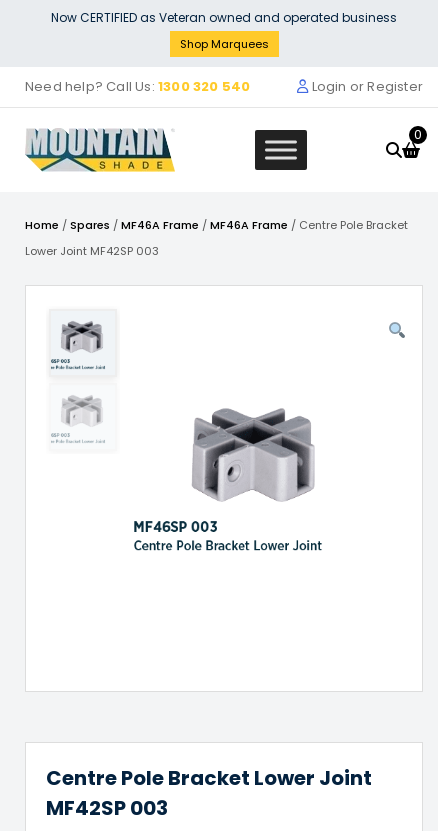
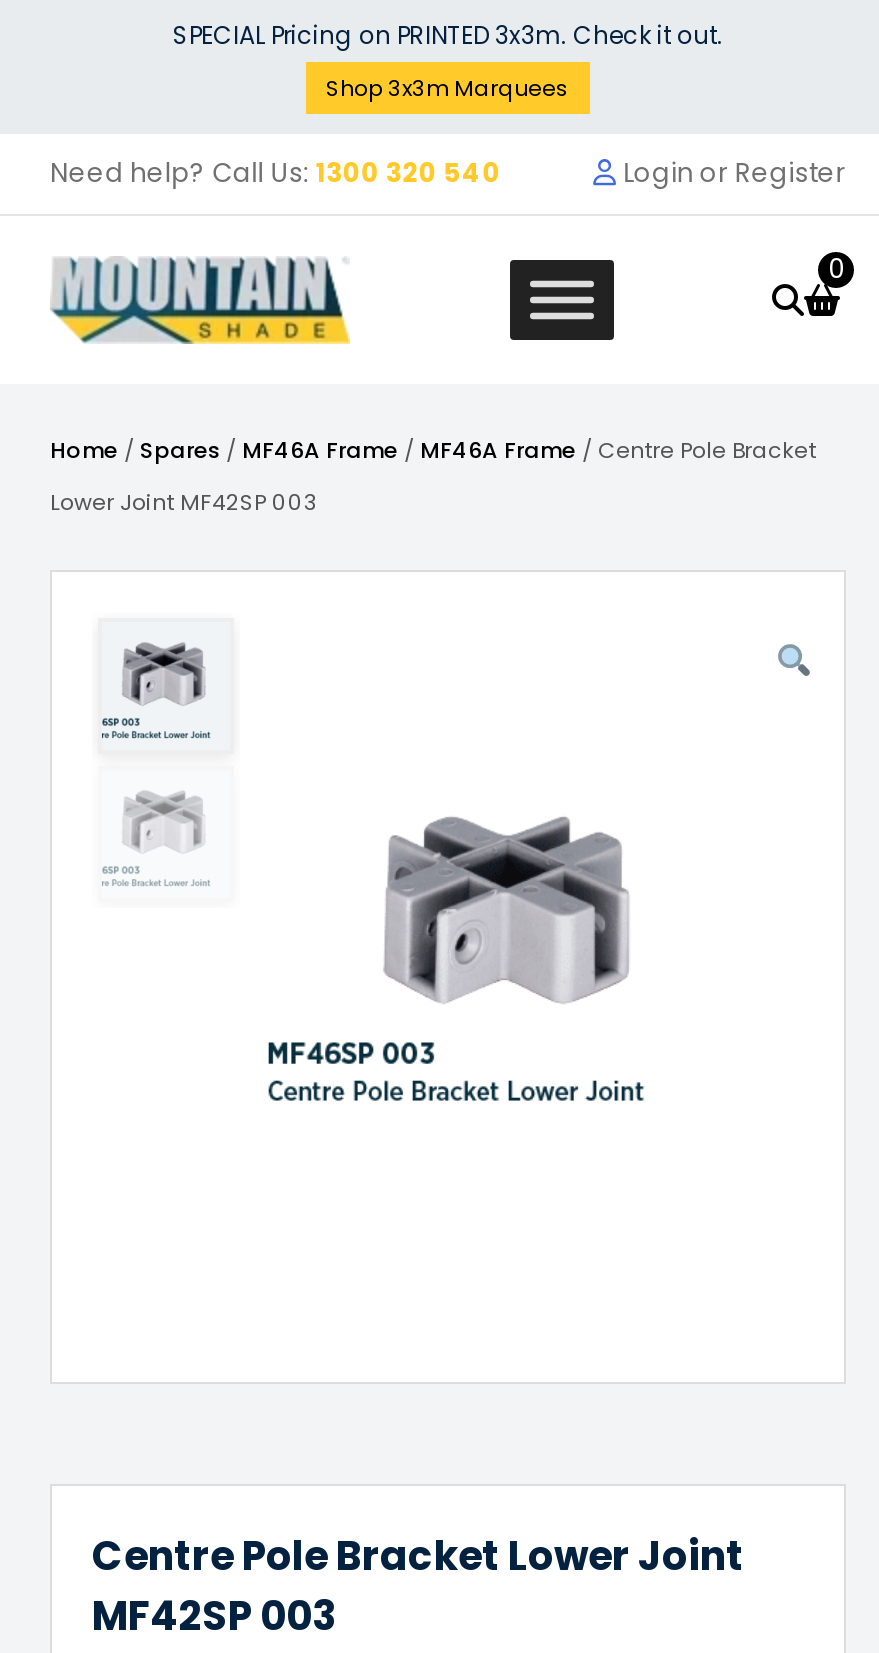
[51,9,397,26] Now CERTIFIED as Veteran owned and operated business -> [173,18,723,52] SPECIAL Pricing on PRINTED 3x3m. Check it out.
[179,36,268,52] Shop Marquees -> [326,72,570,104] Shop 3x3m Marquees

